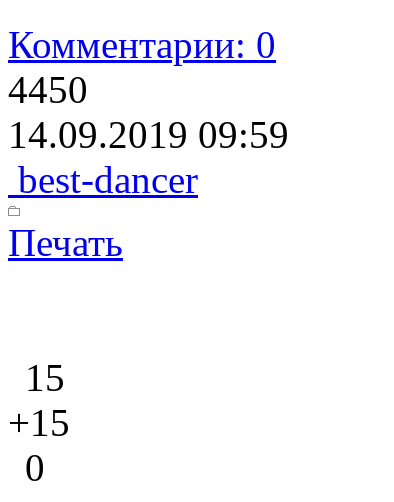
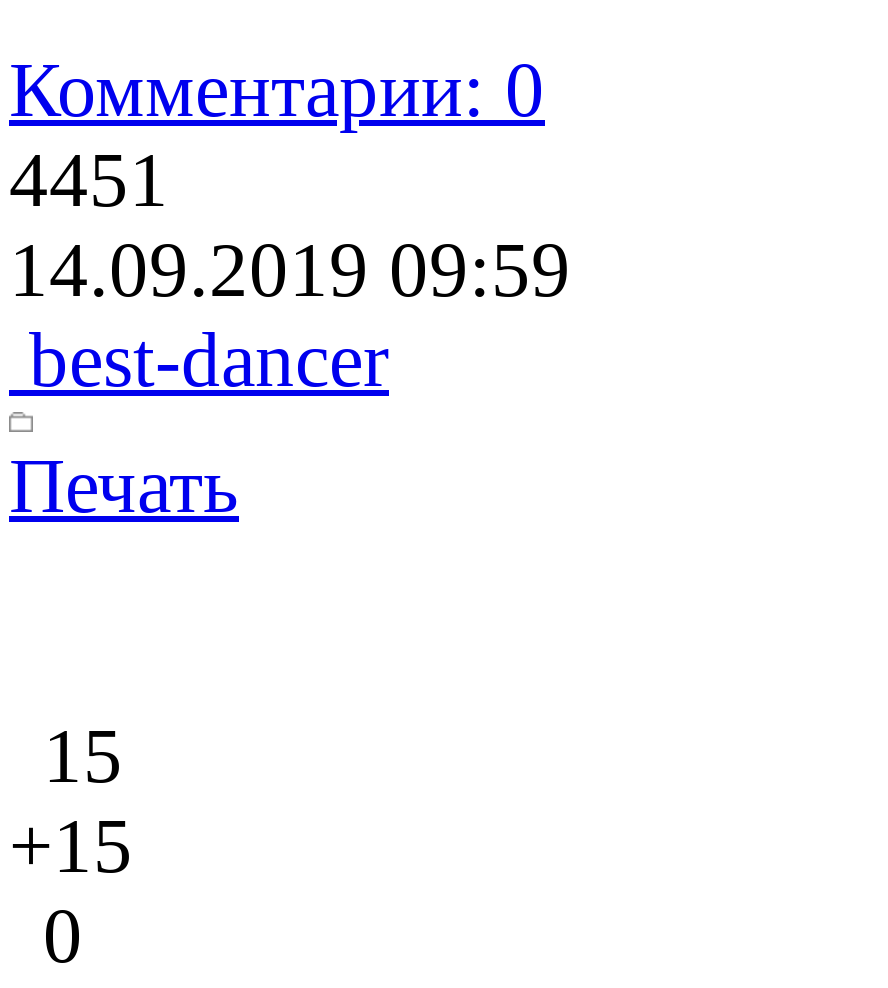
[8,68,88,111] 4450 -> [9,135,169,221] 4451

